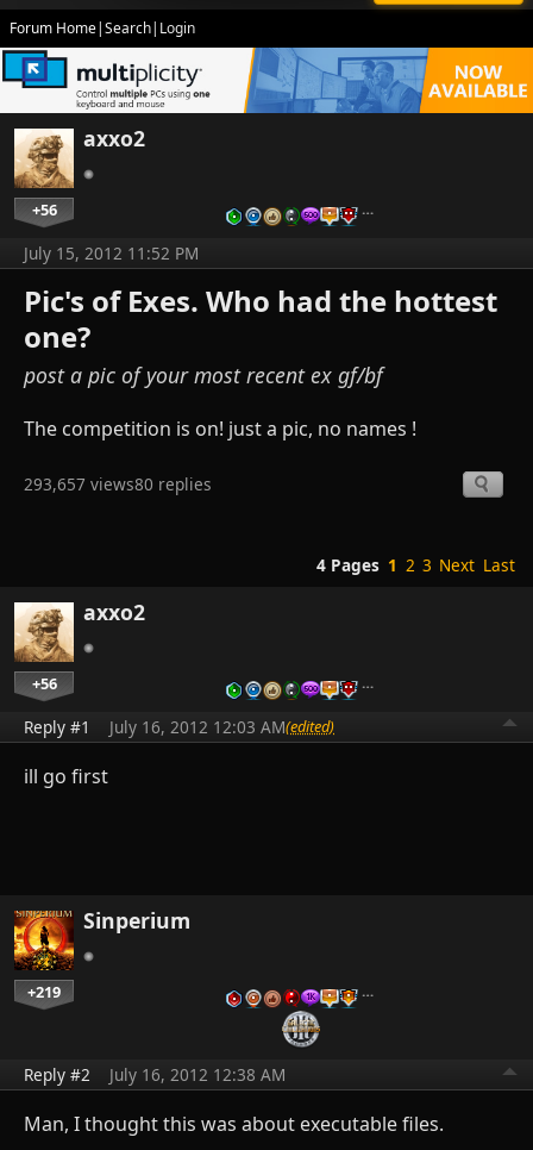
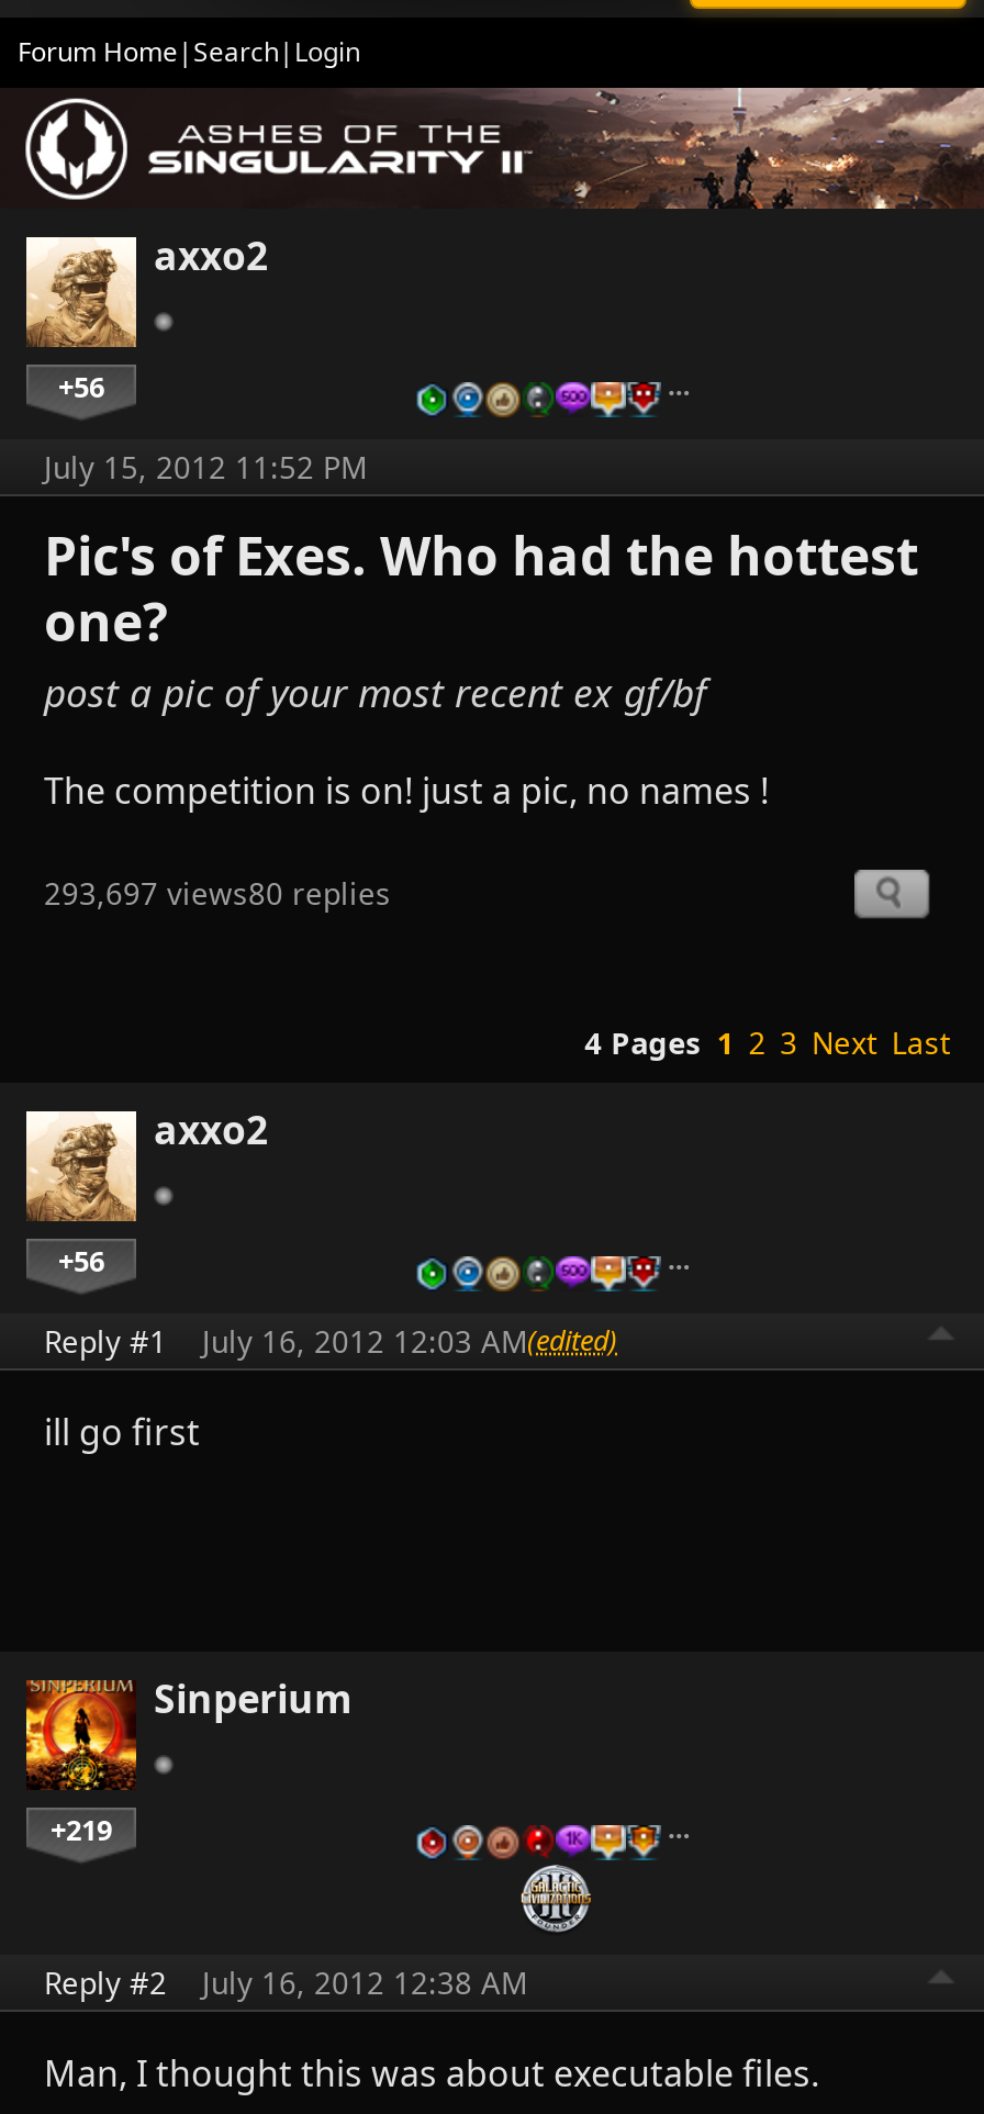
[4,46,529,114] [image] -> [7,86,977,211] [image]
[24,472,212,495] 293,657 views80 replies -> [44,871,391,913] 293,697 views80 replies

